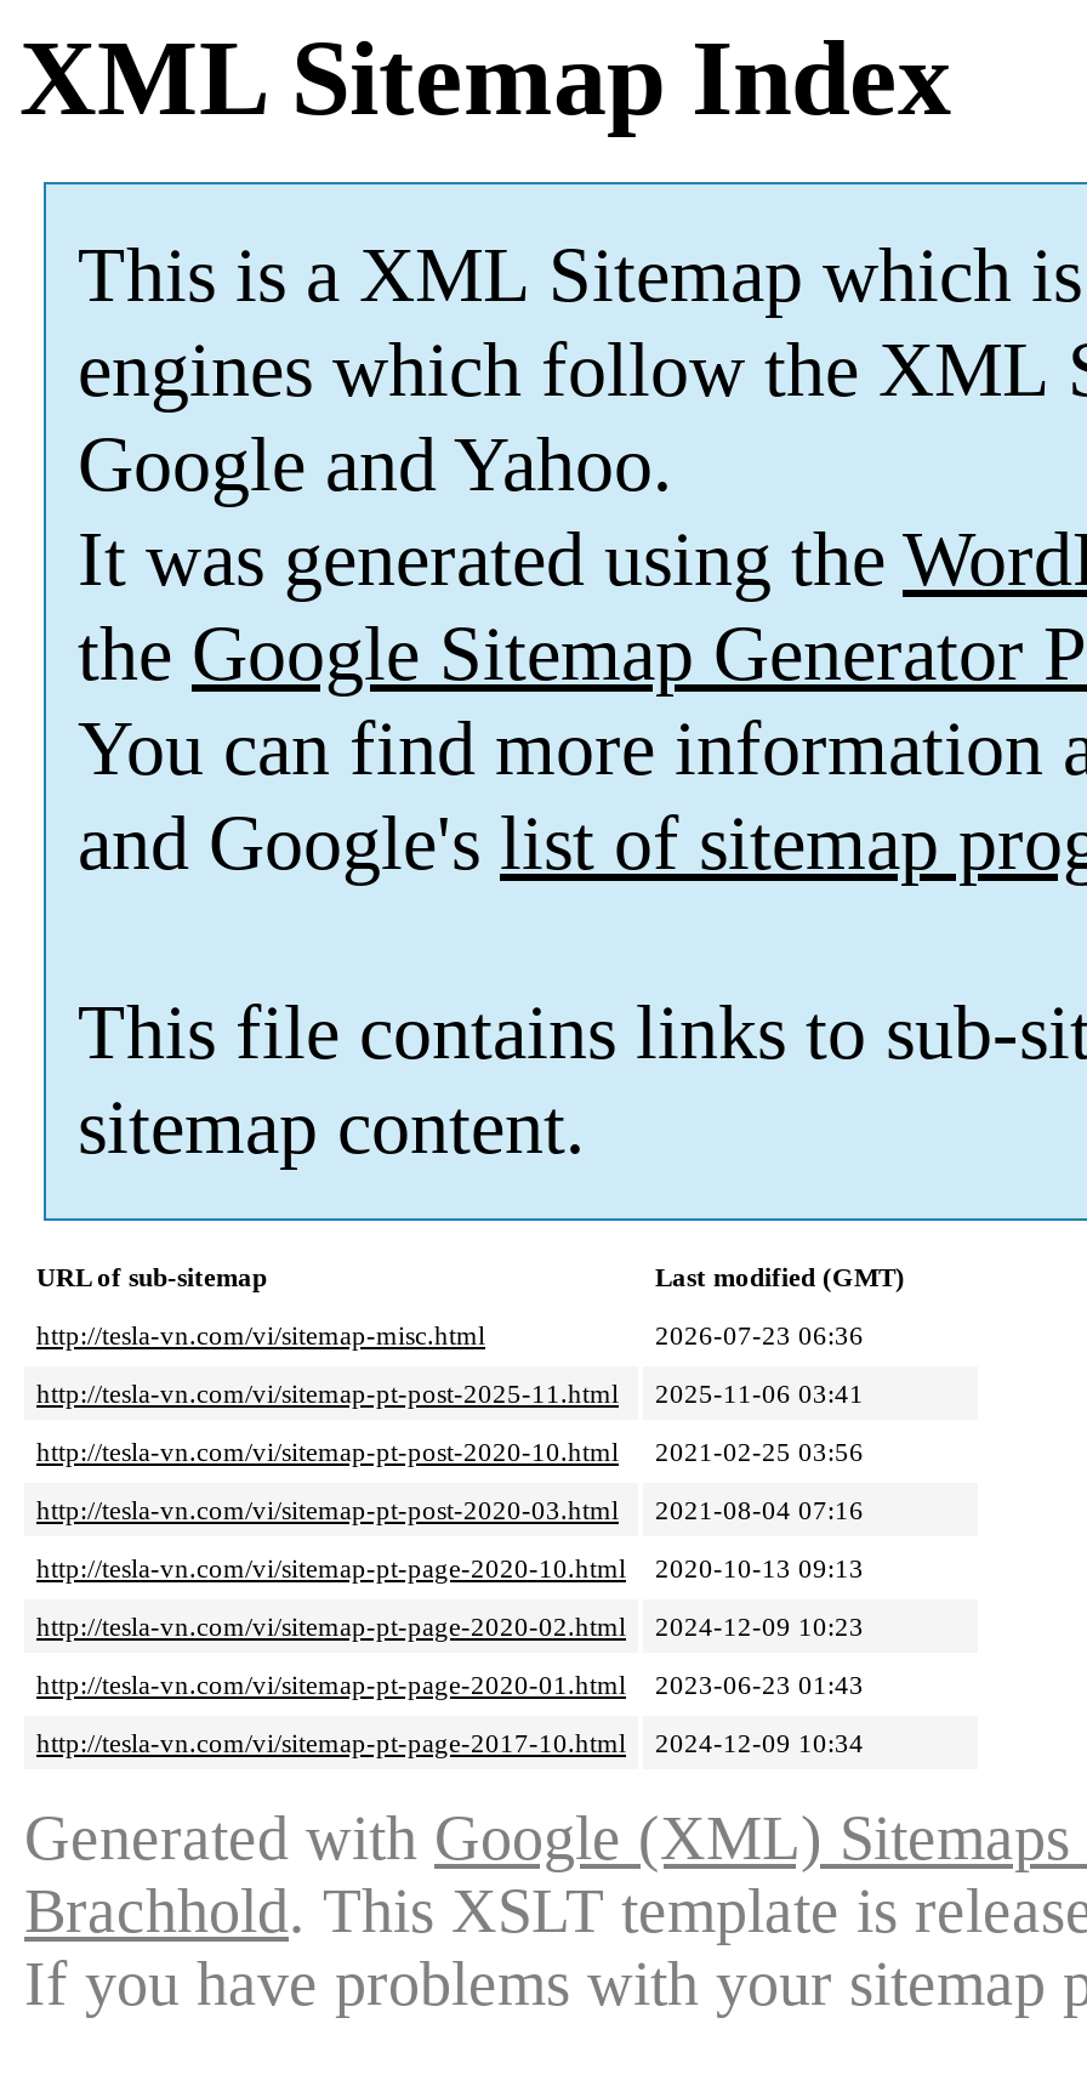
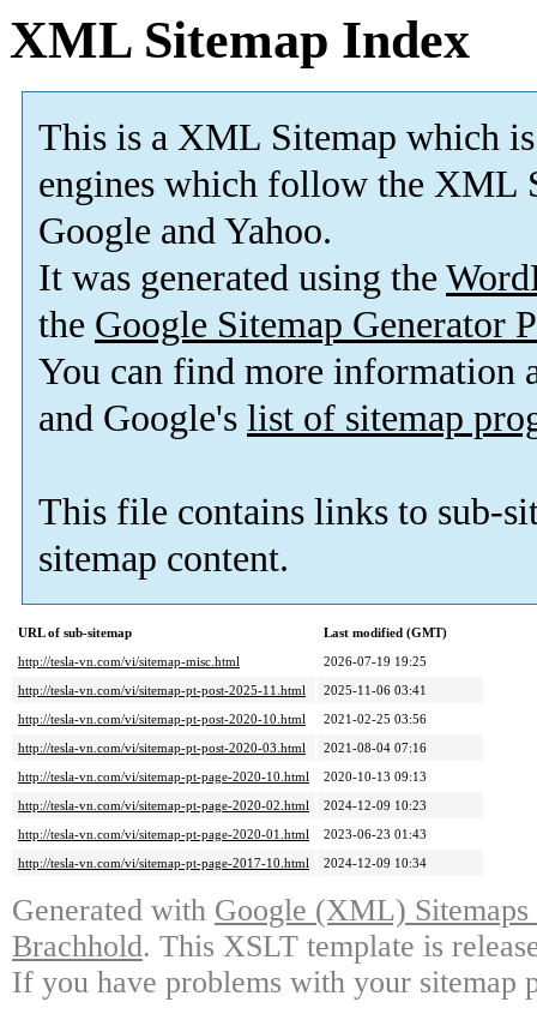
[655,1321,864,1350] 2026-07-23 06:36 -> [324,654,427,669] 2026-07-19 19:25

